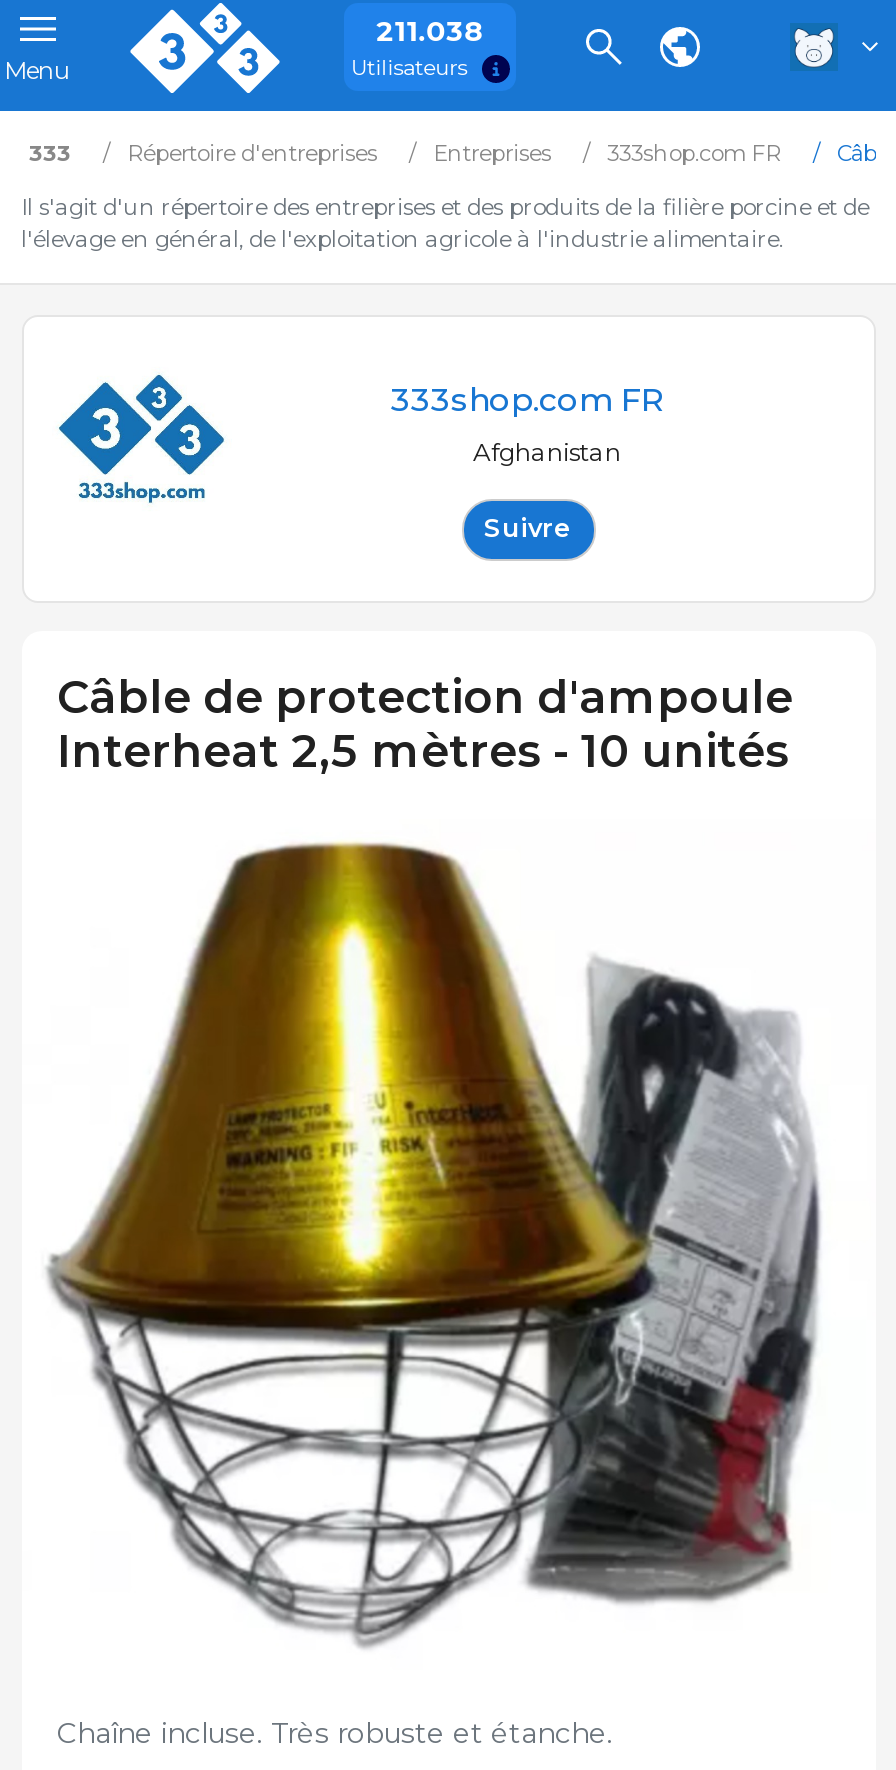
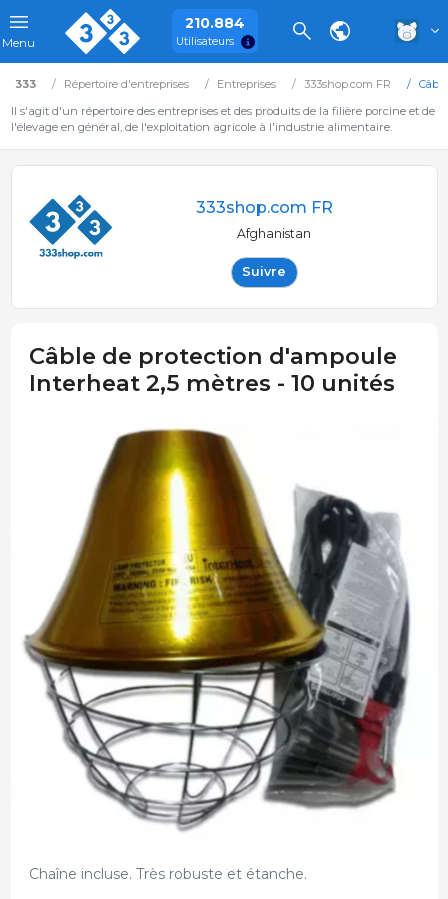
[376,12,484,48] 211.038 -> [185,13,245,31] 210.884

